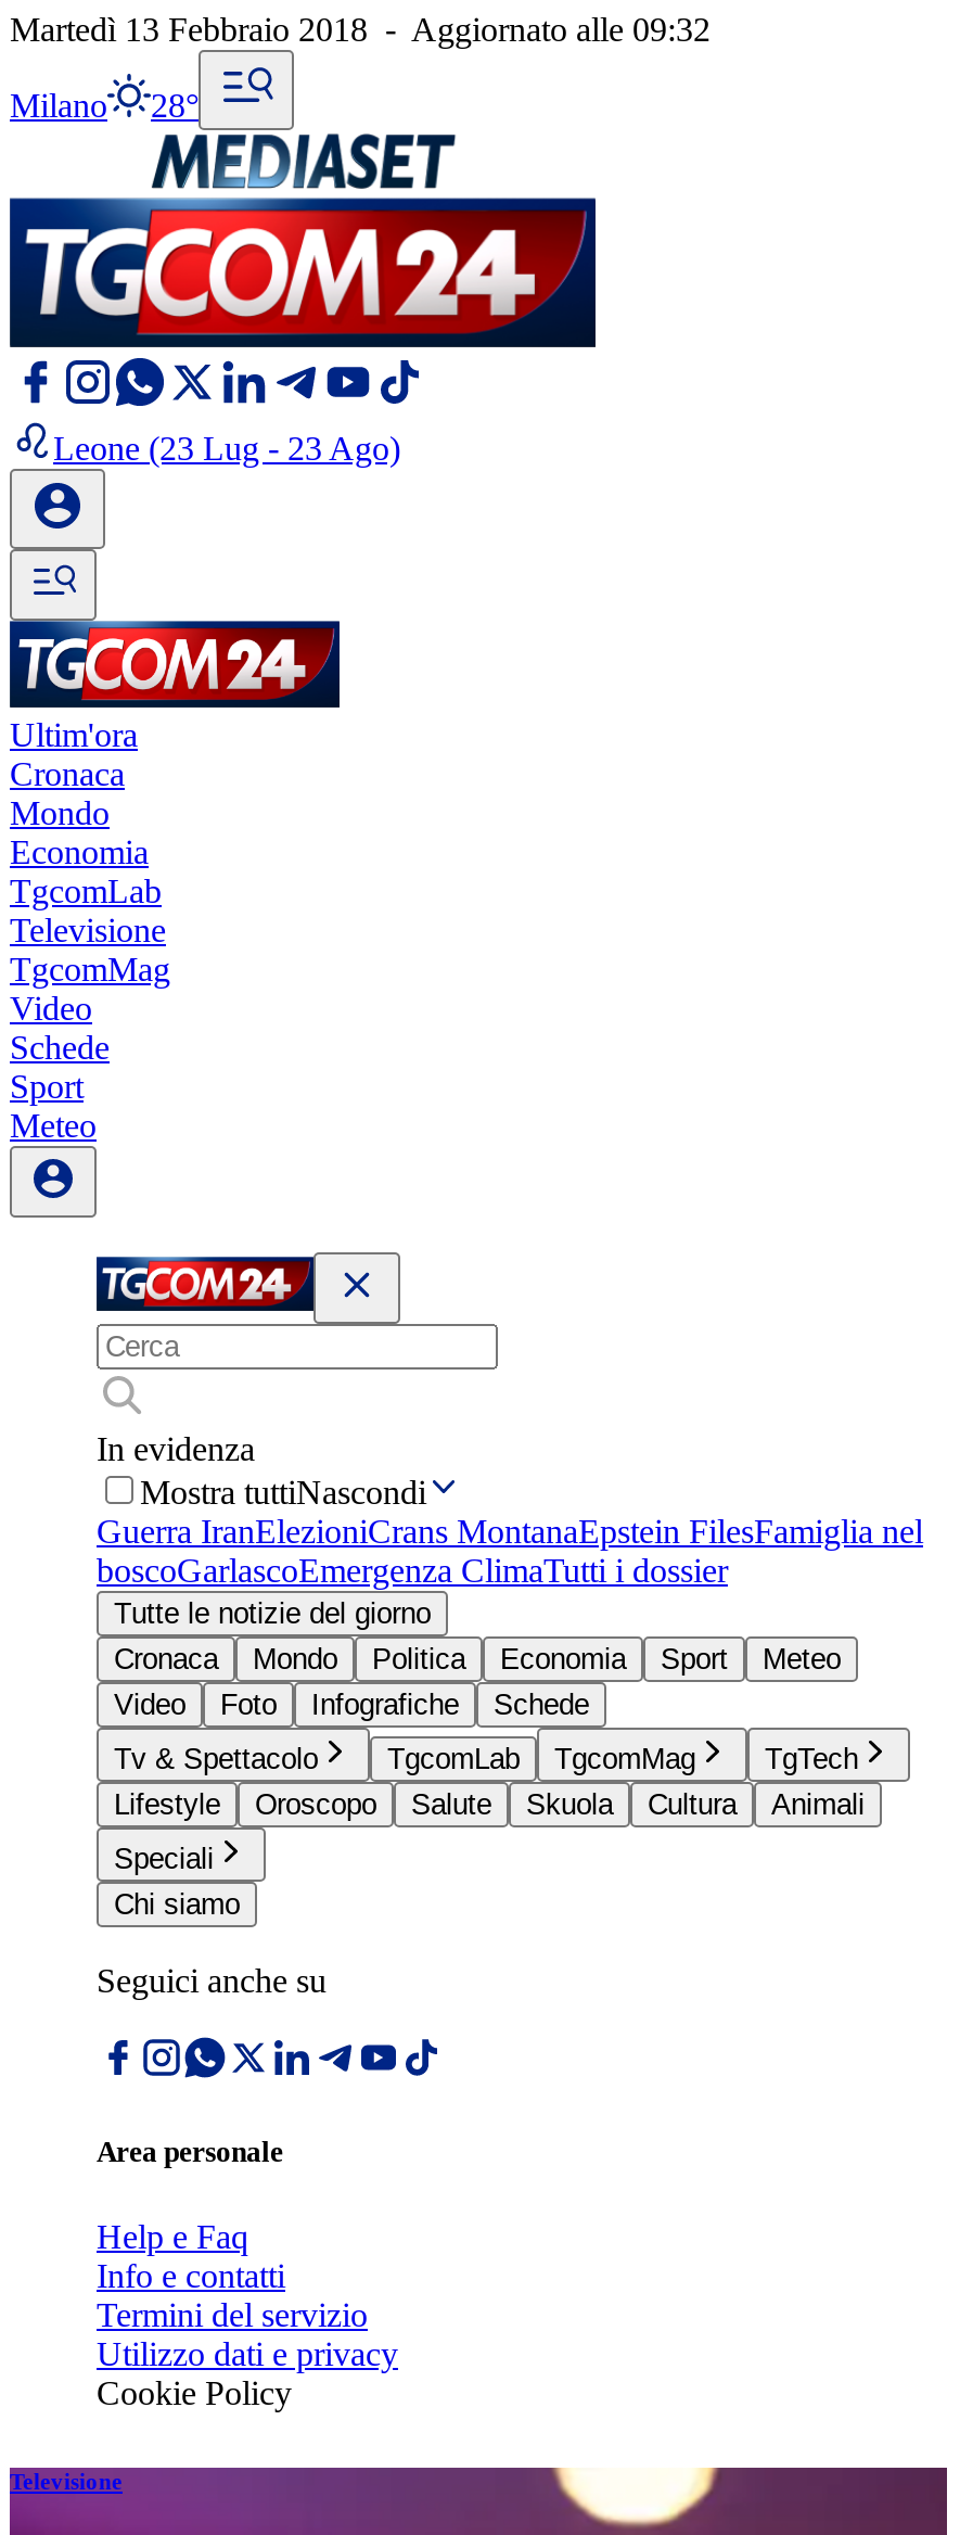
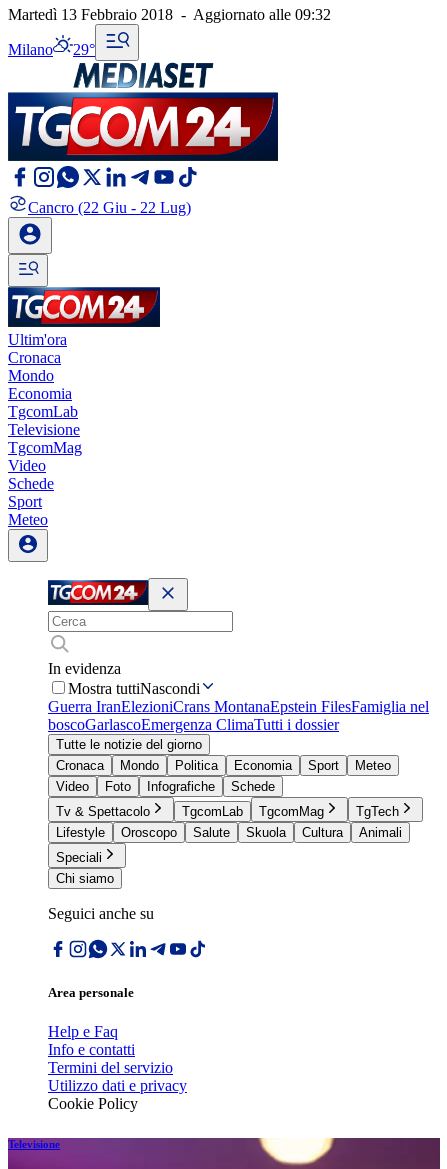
[10,87,199,124] Milano 28° -> [8,41,95,58] Milano 29°
[53,430,400,467] Leone (23 Lug - 23 Ago) -> [28,199,191,216] Cancro (22 Giu - 22 Lug)

